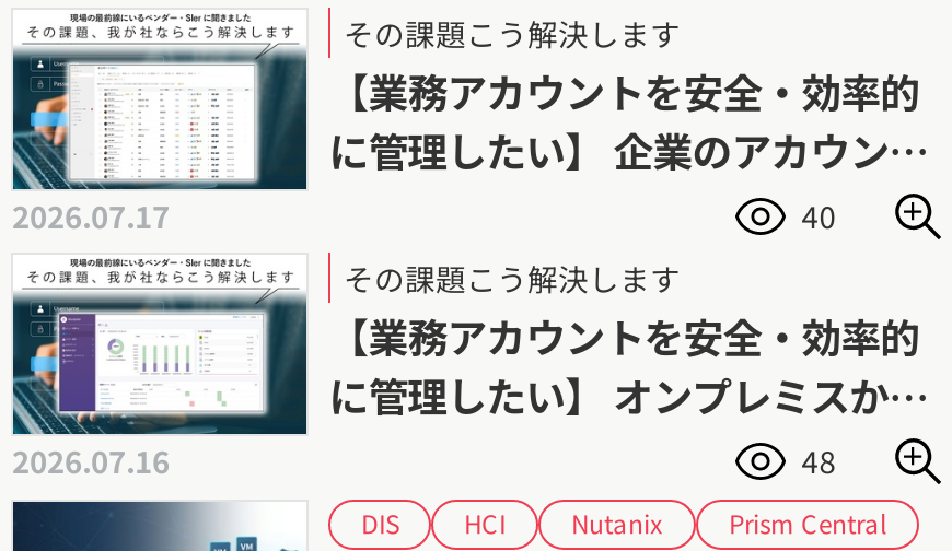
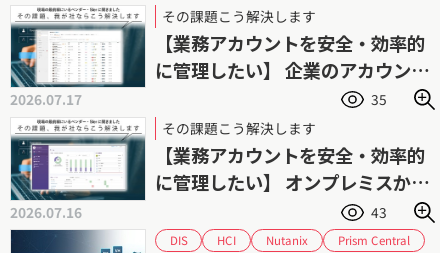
[802,193,837,237] 40 -> [371,89,387,109] 35
[802,439,837,482] 48 -> [371,202,387,222] 43

